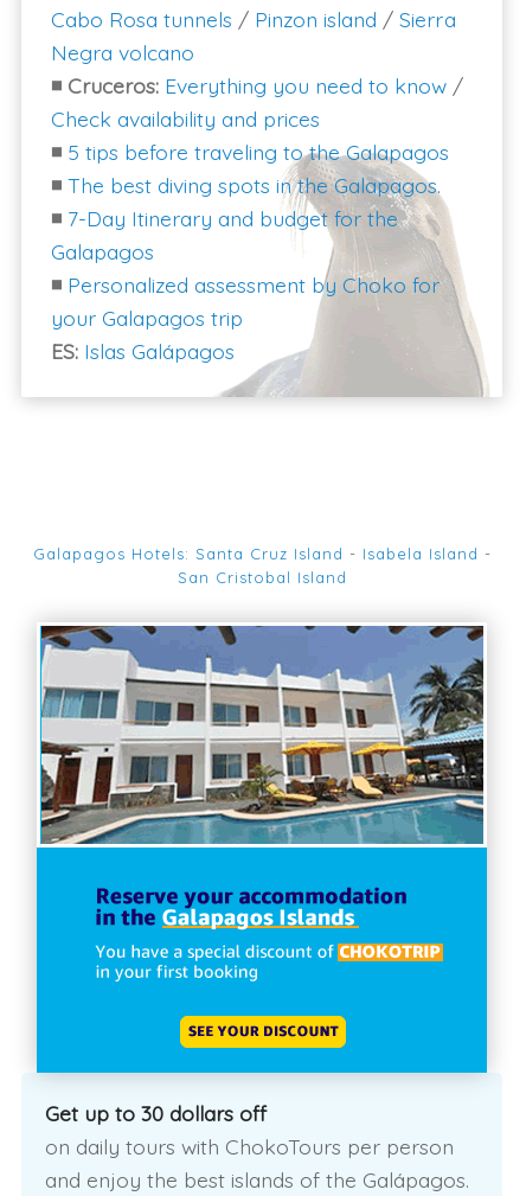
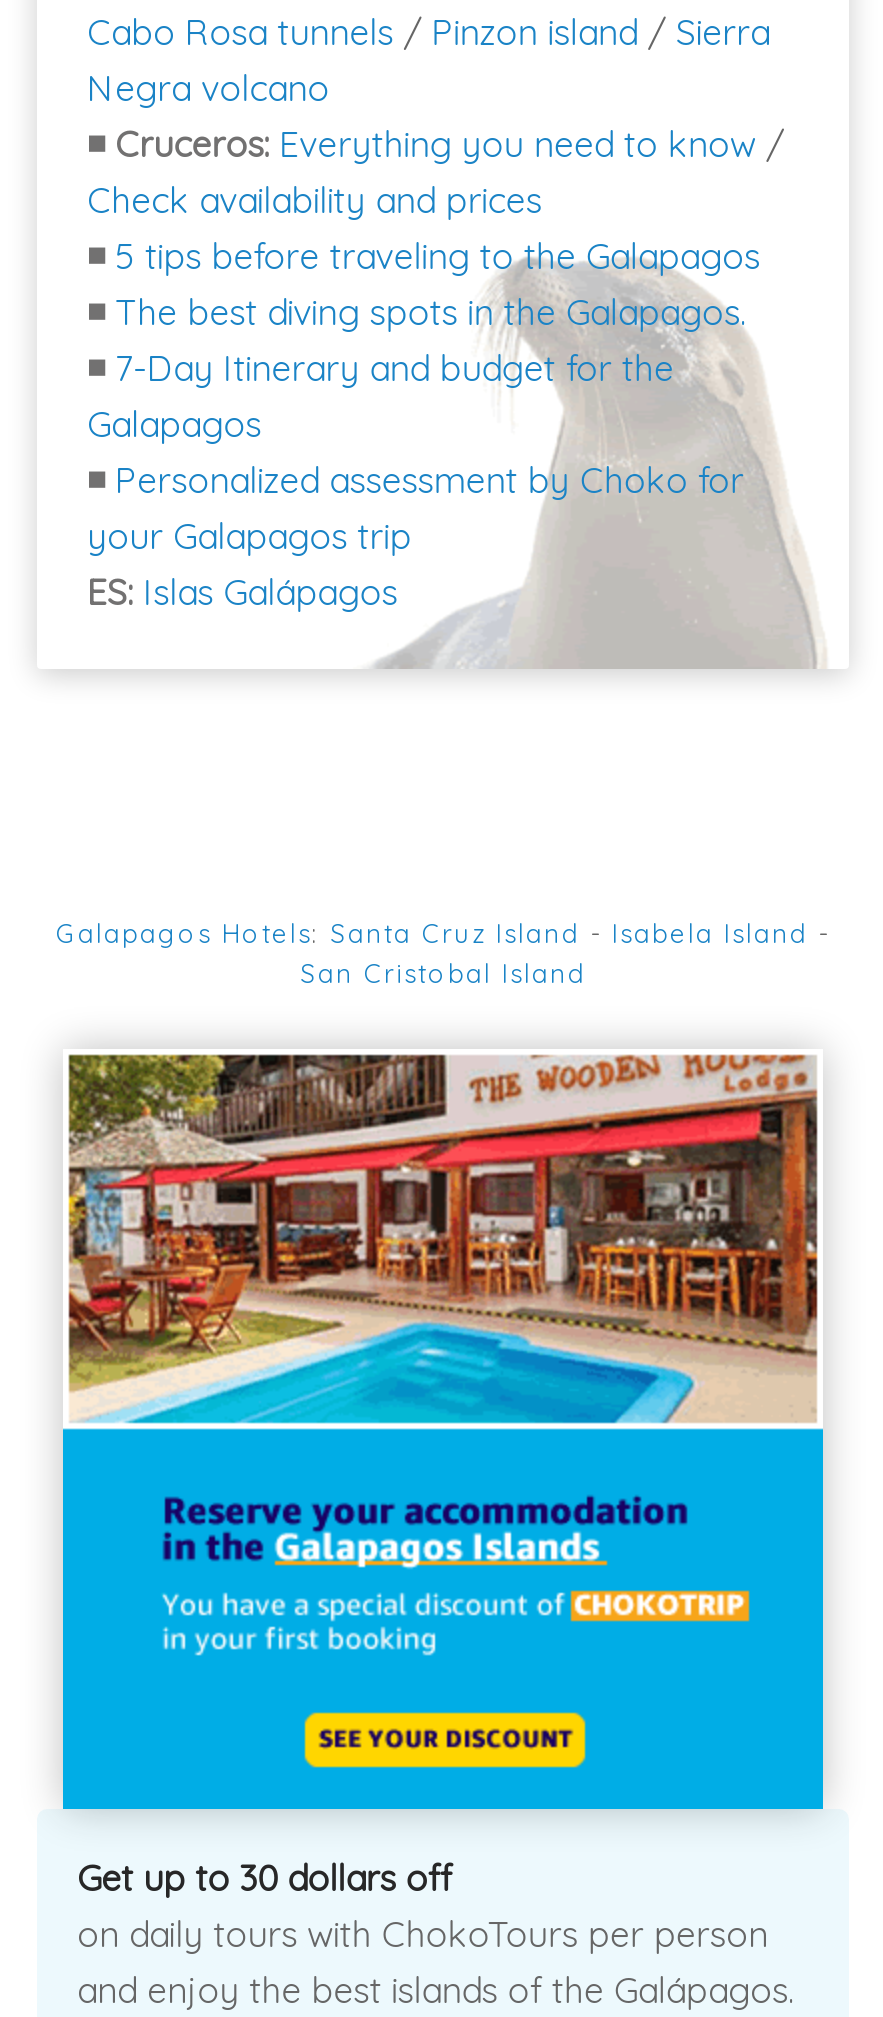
[39,625,485,845] [image] -> [67,1053,819,1425] [image]

